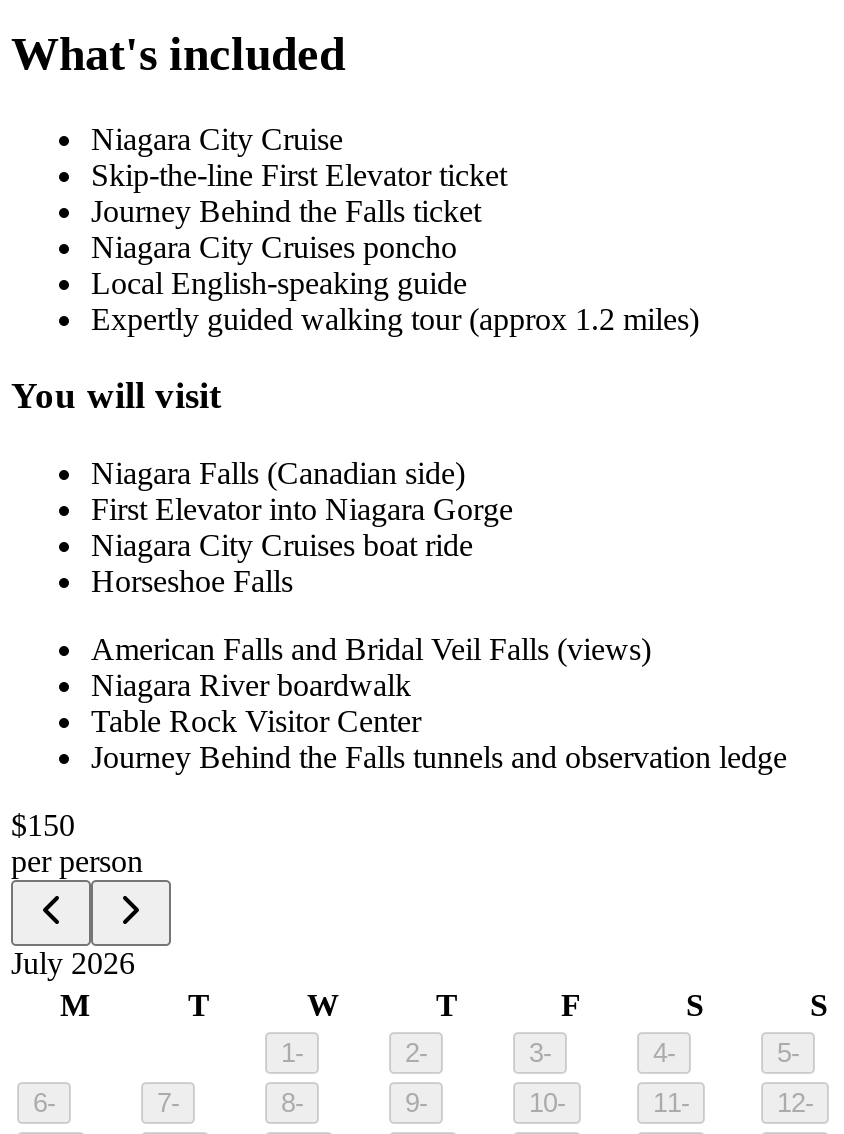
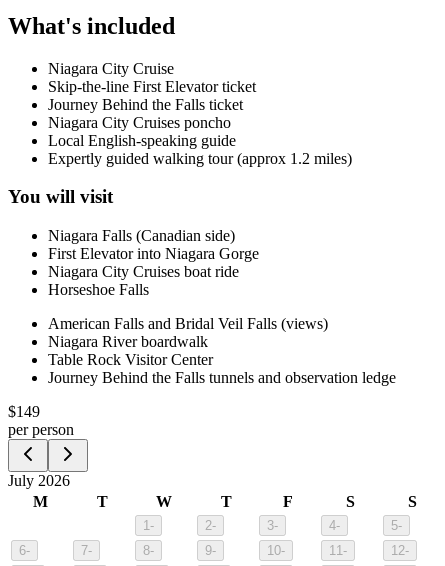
[11,808,75,842] $150 -> [8,403,40,420] $149

